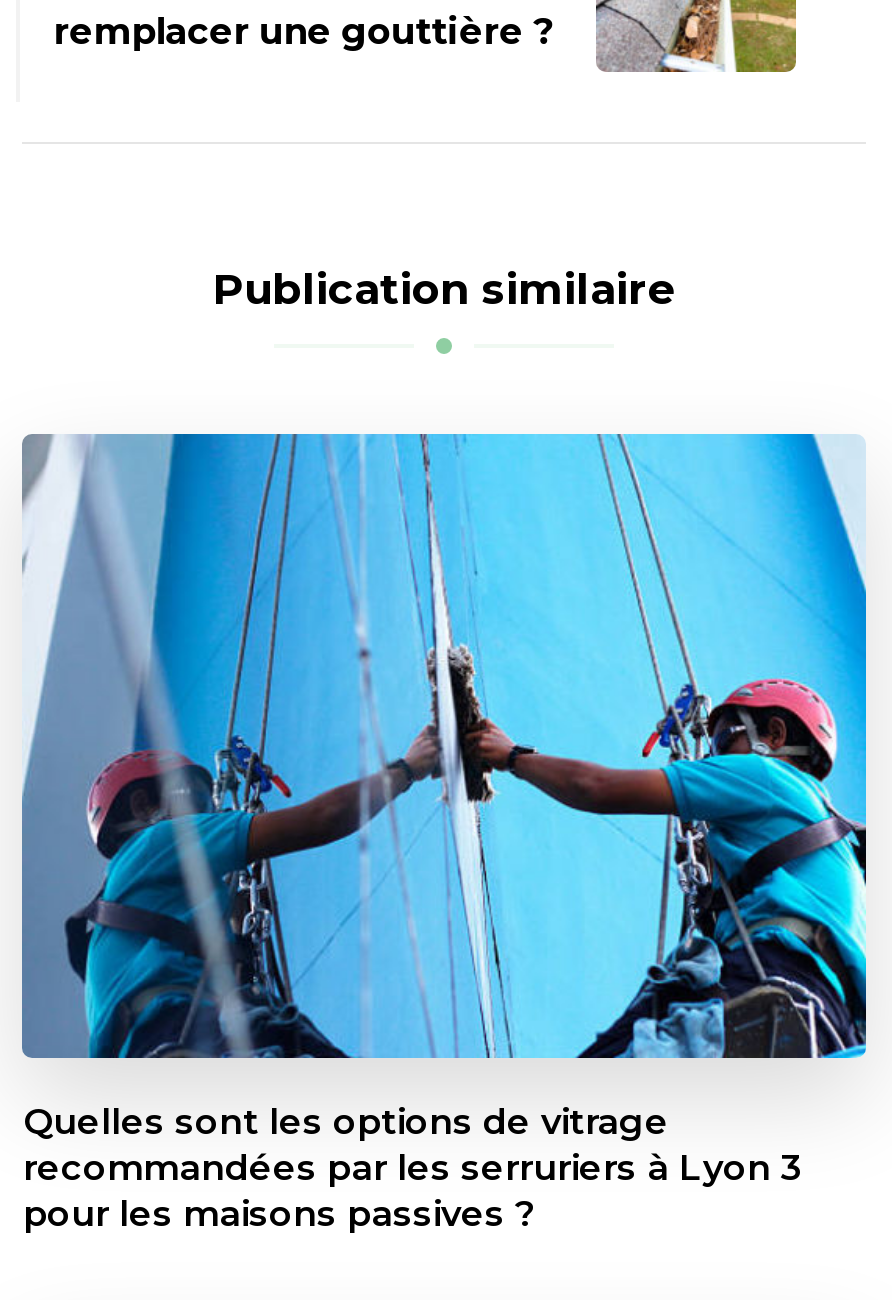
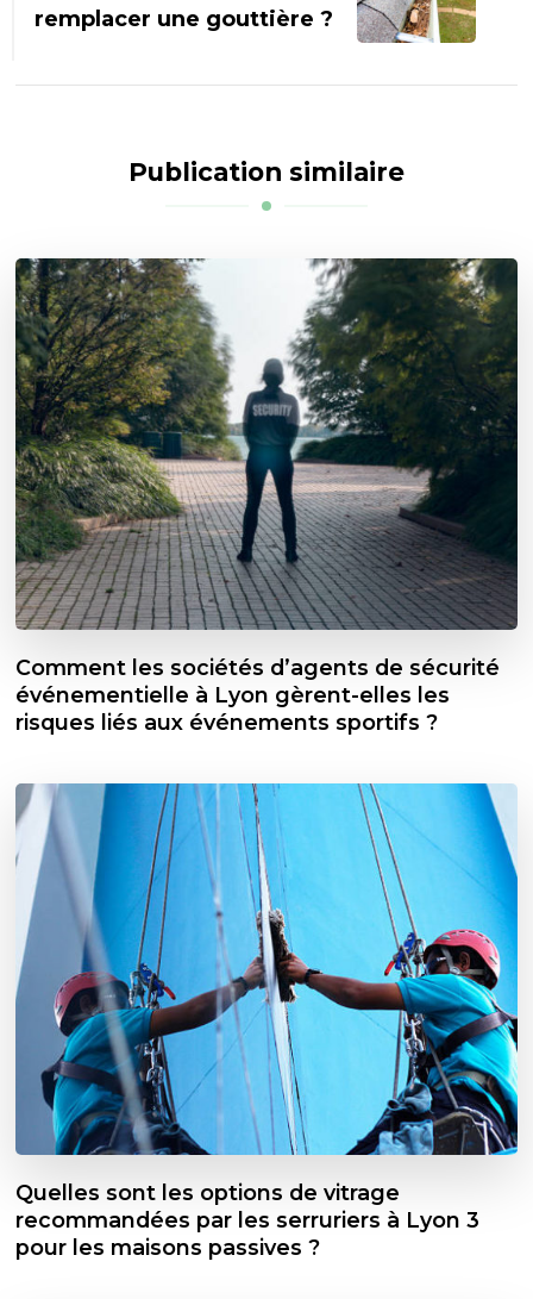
none -> [14,257,519,735] [image] | Comment les sociétés d’agents de sécurité | événementielle à Lyon gèrent-elles les | risques liés aux événements sportifs ?

